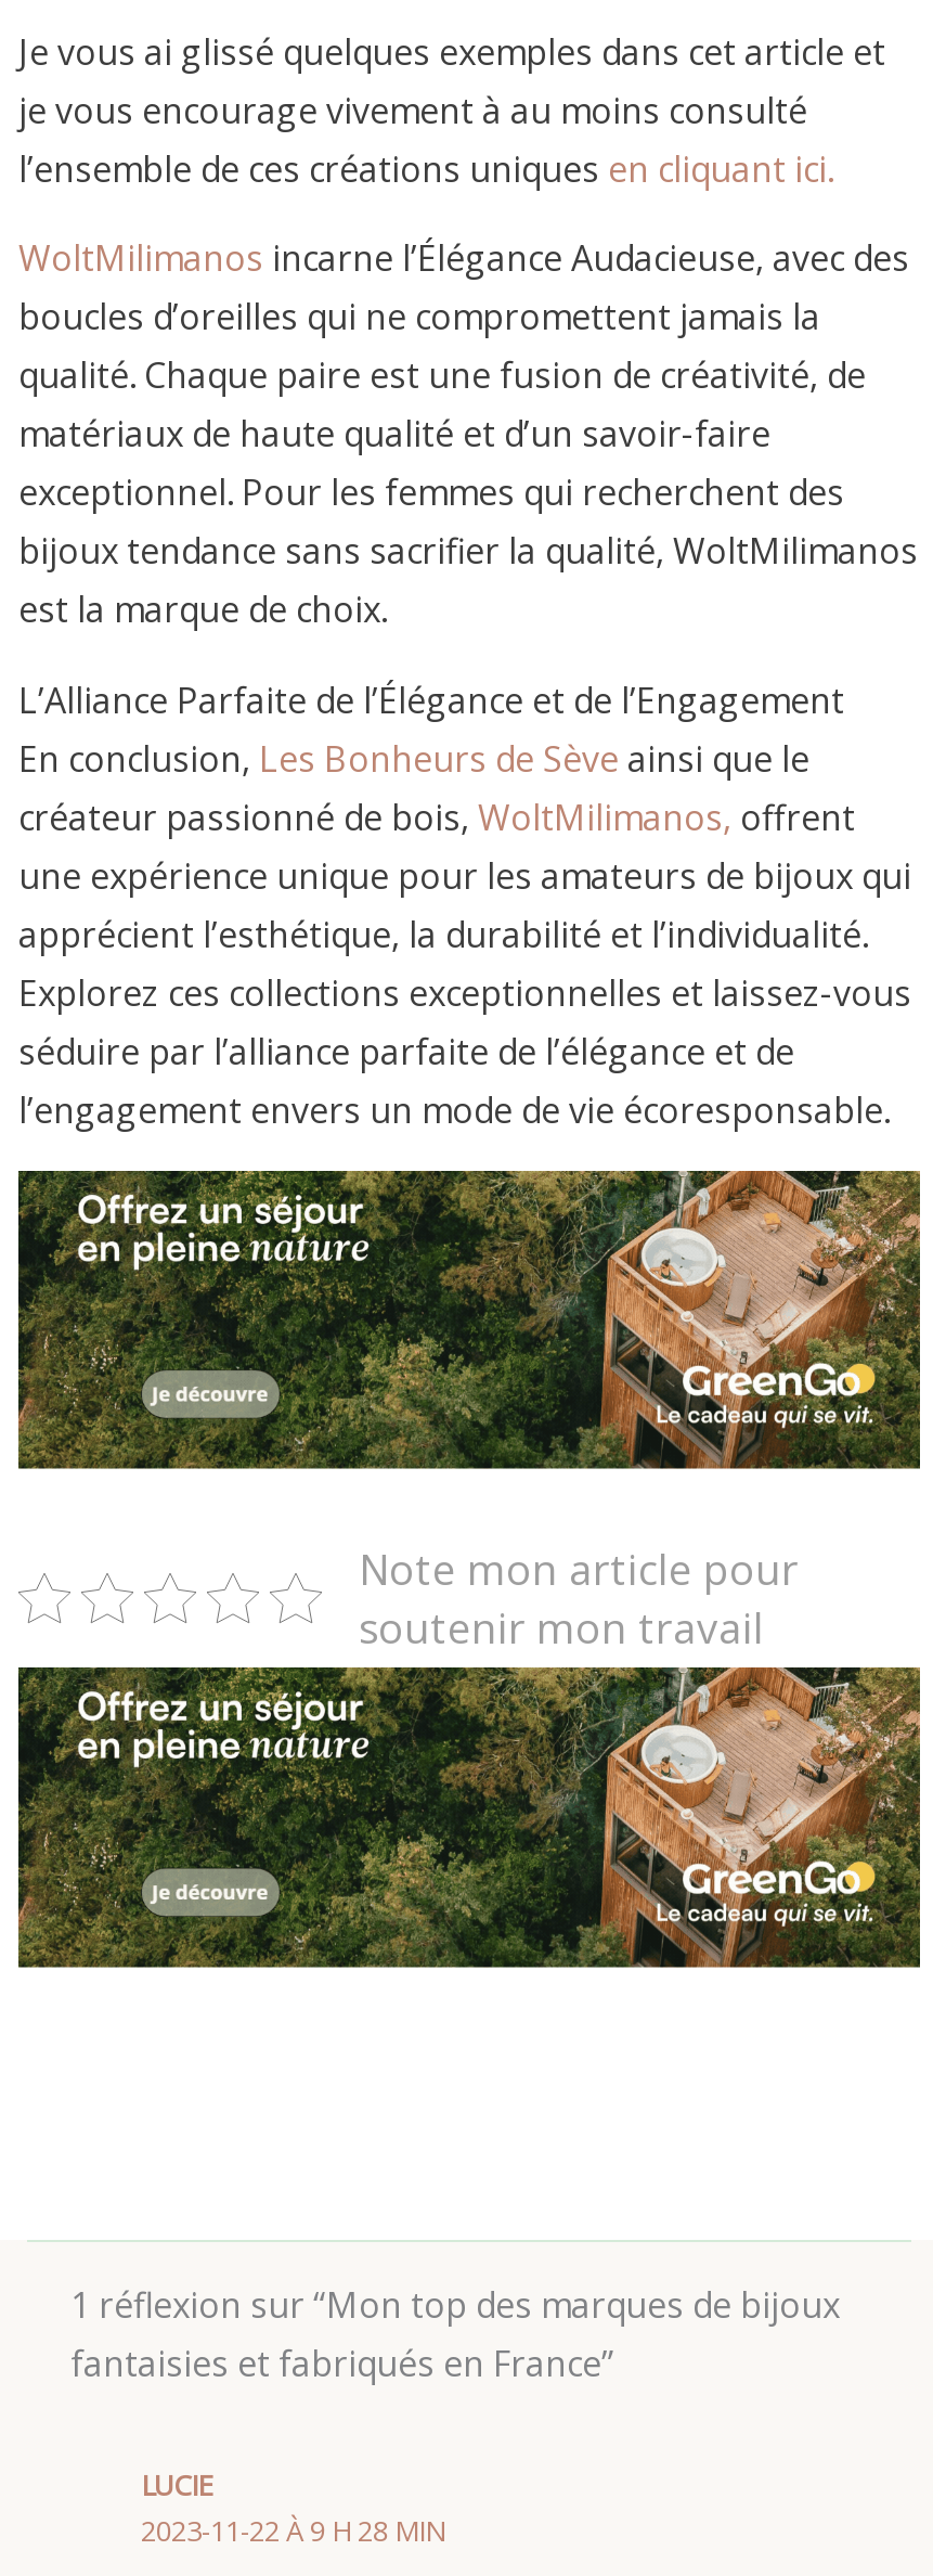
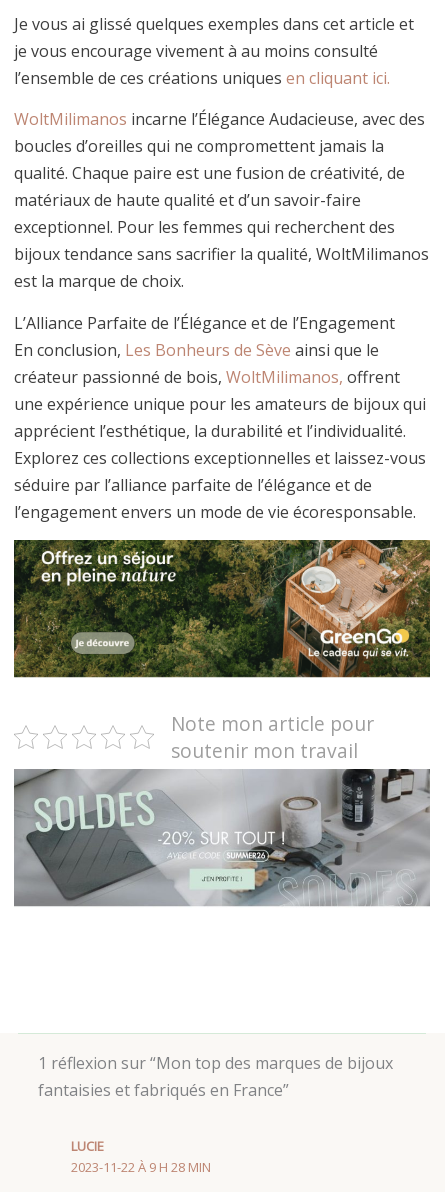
[16,1665,922,1969] [image] -> [13,768,430,907] [image]

